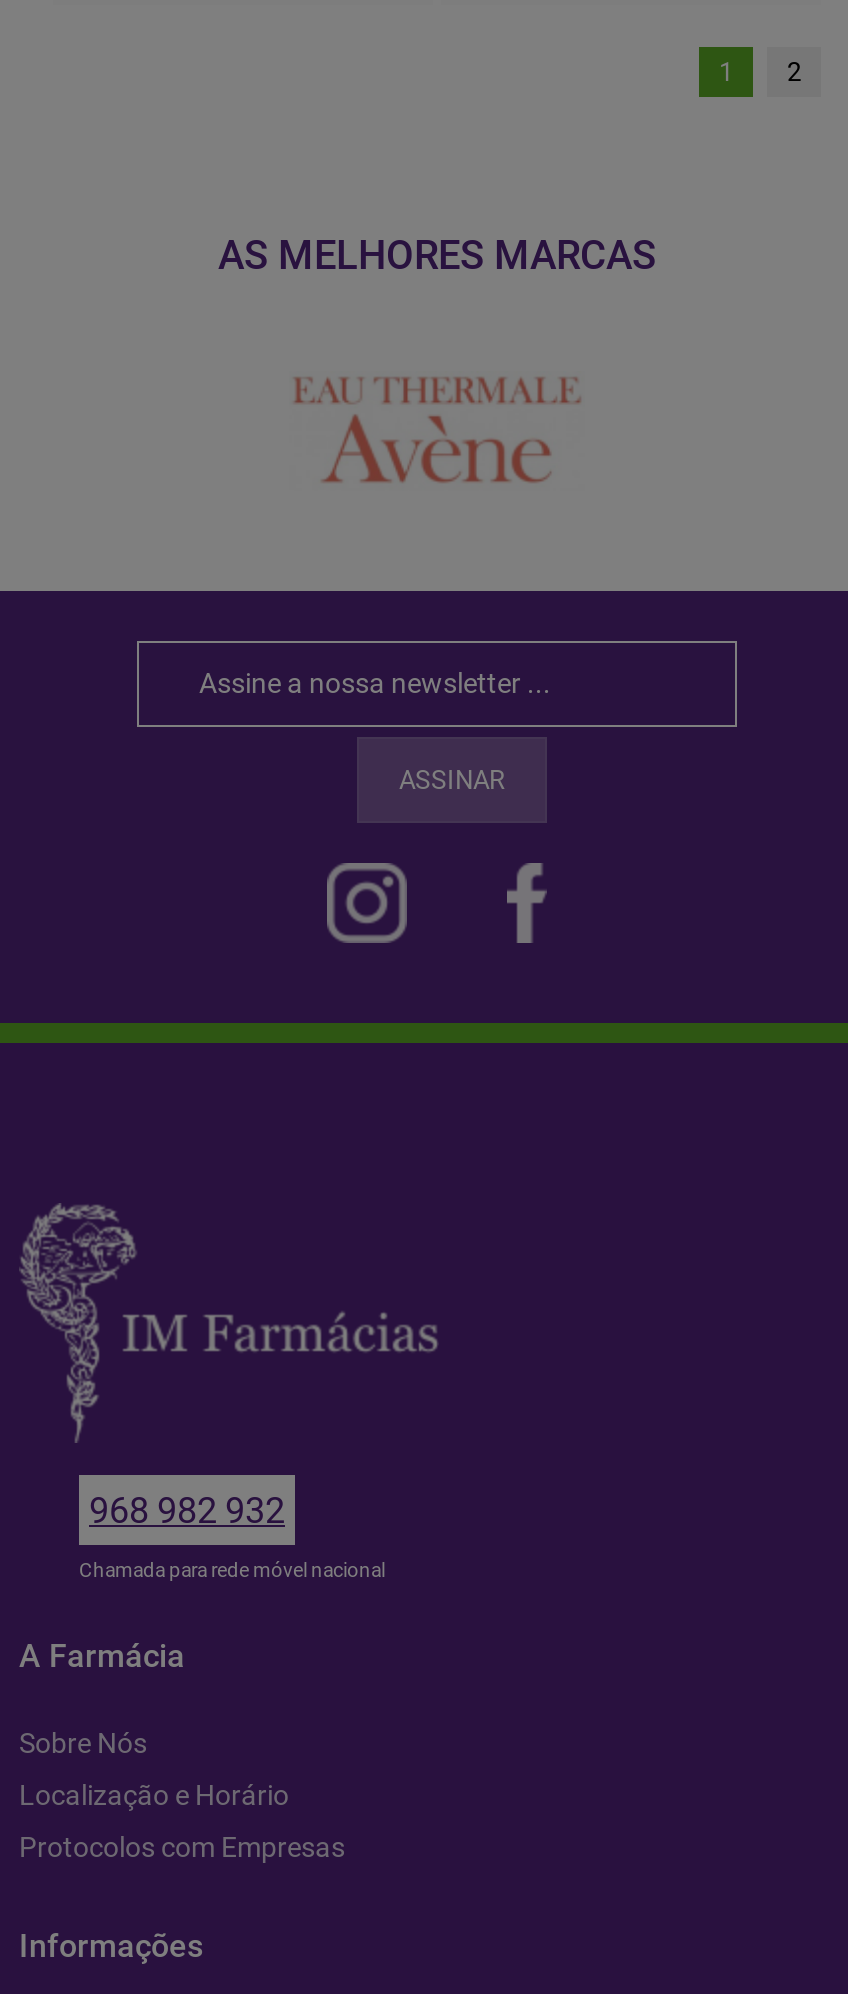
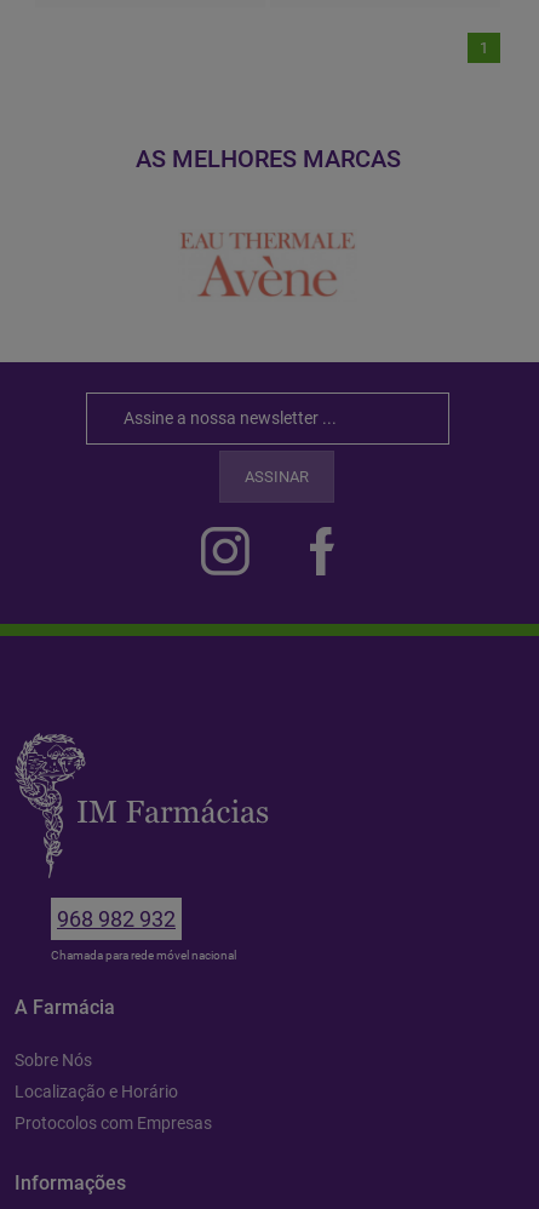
[787,57,801,87] 2 -> none

